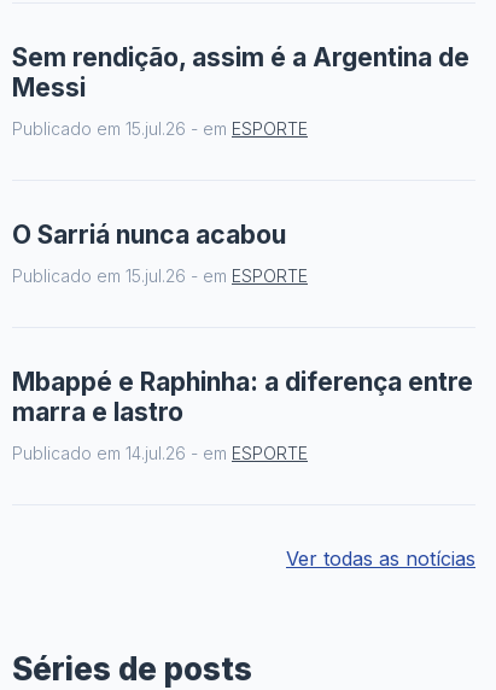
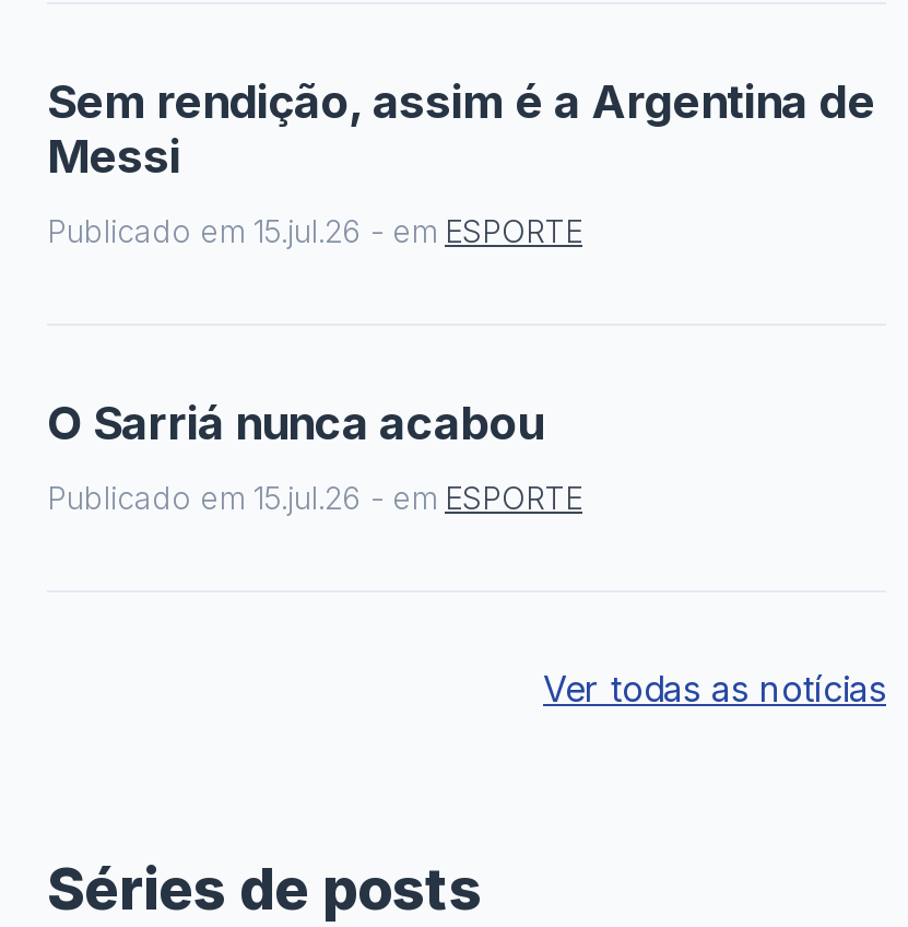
[12,367,473,463] Mbappé e Raphinha: a diferença entre | marra e lastro | Publicado em 14.jul.26 - em ESPORTE -> none

